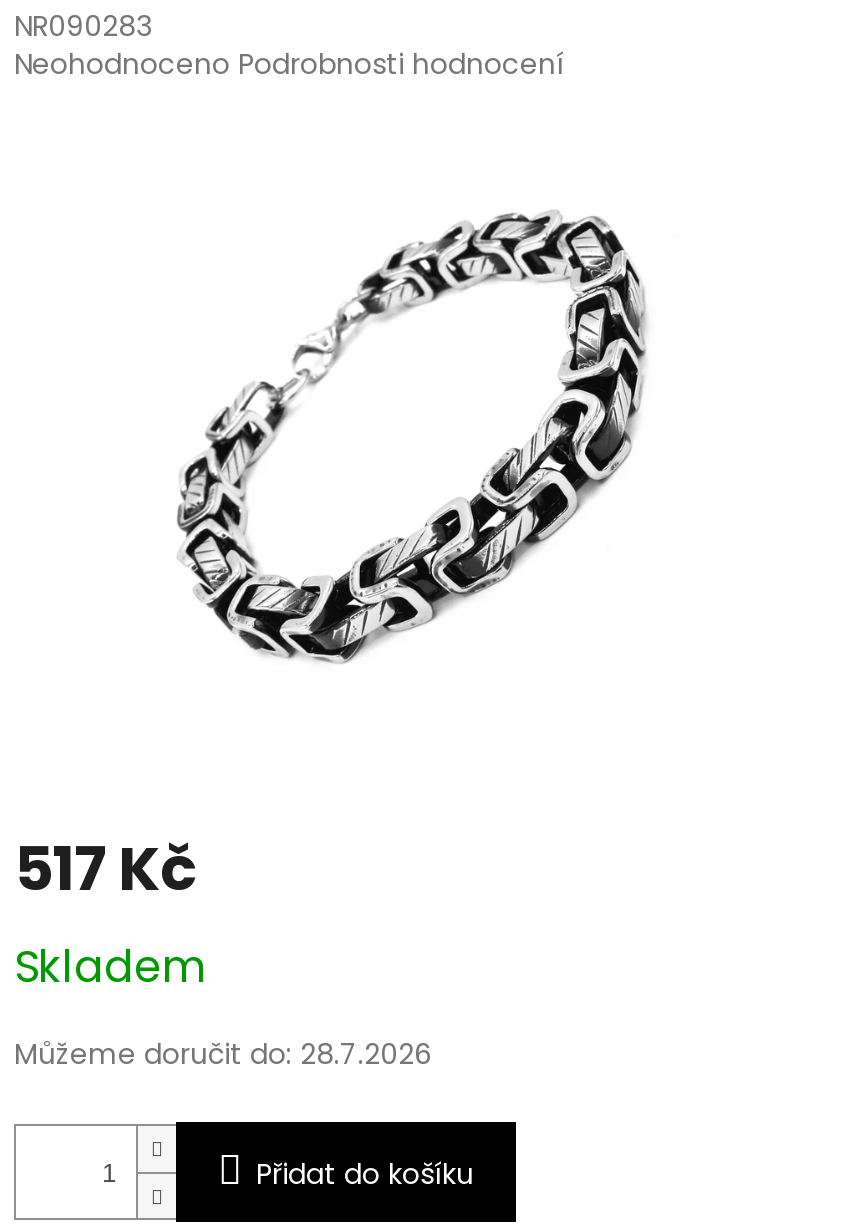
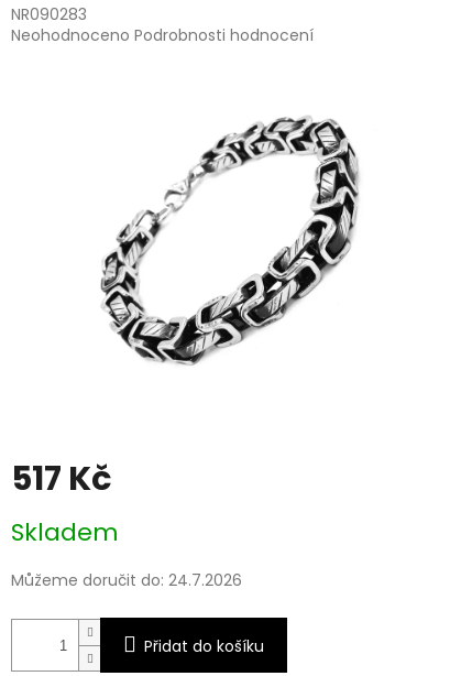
[14,1035,432,1075] Můžeme doručit do: 28.7.2026 -> [11,570,242,592] Můžeme doručit do: 24.7.2026

